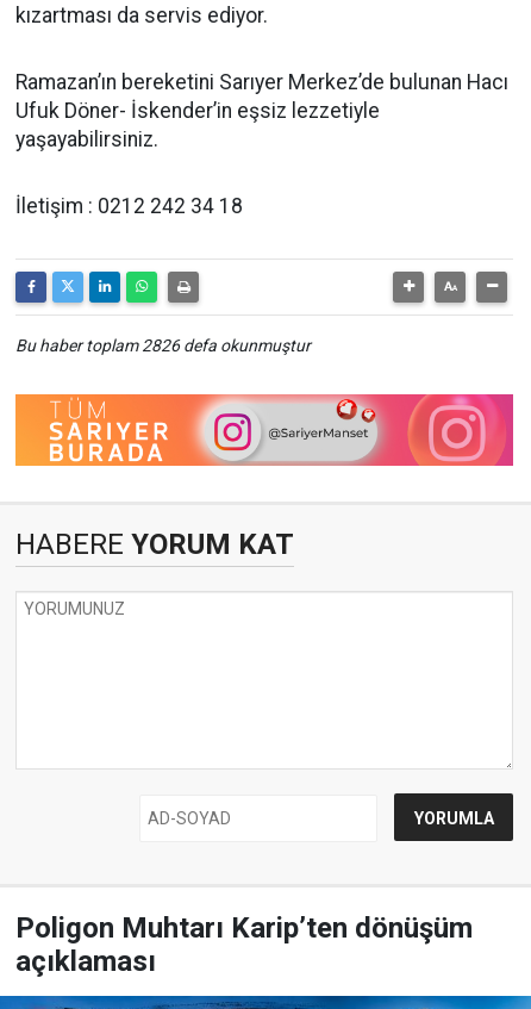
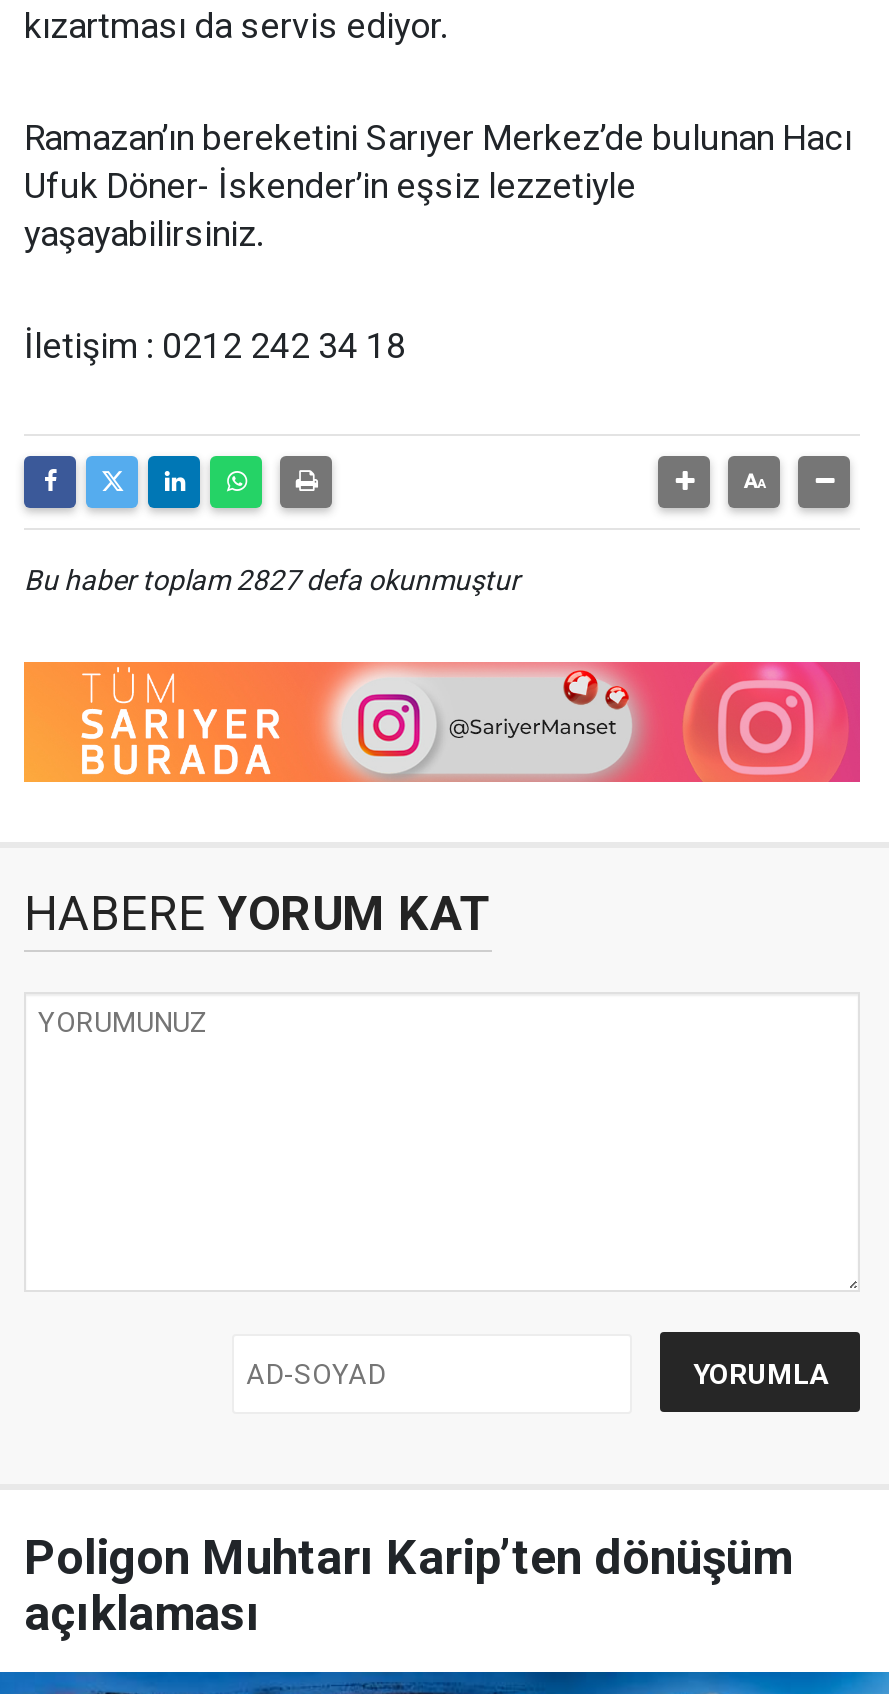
[15,336,311,355] Bu haber toplam 2826 defa okunmuştur -> [24,564,520,596] Bu haber toplam 2827 defa okunmuştur

